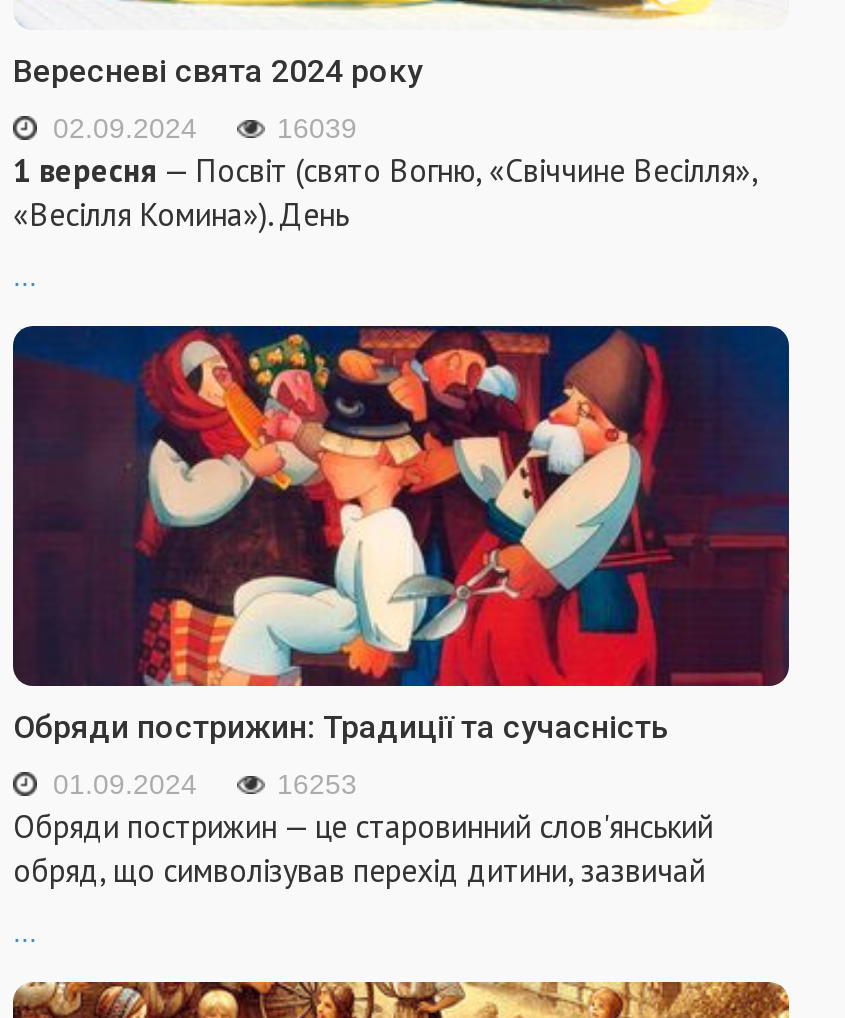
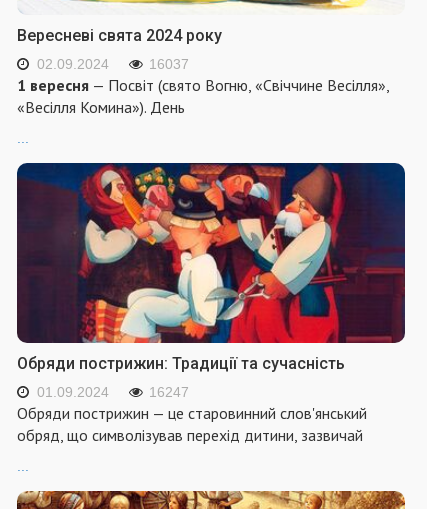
[277,112,357,144] 16039 -> [149,56,189,72] 16037
[277,768,357,800] 16253 -> [149,384,189,400] 16247

